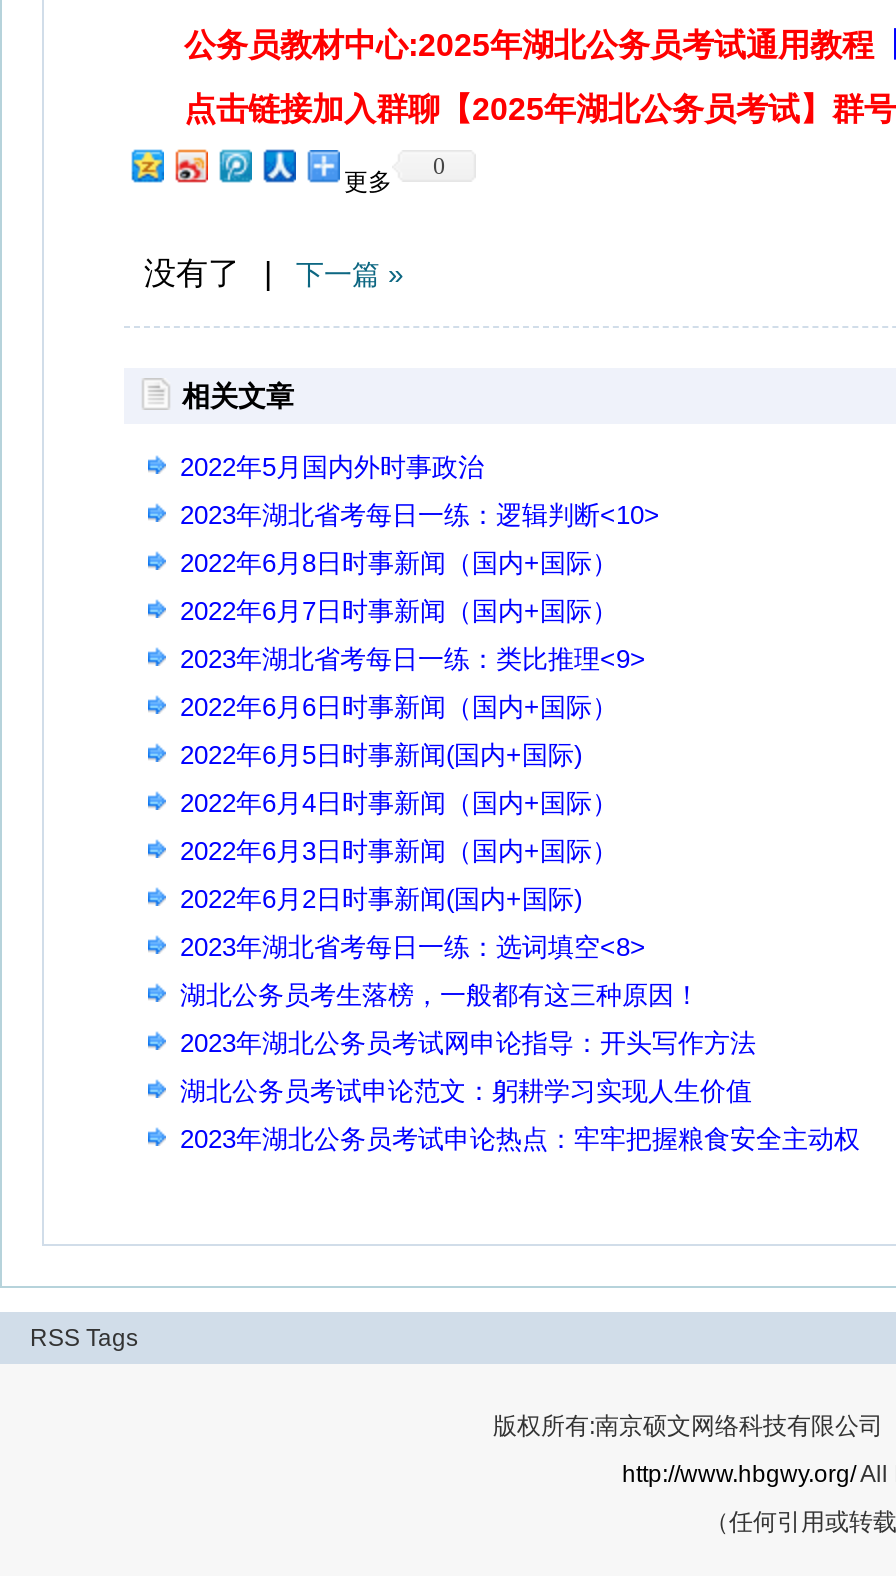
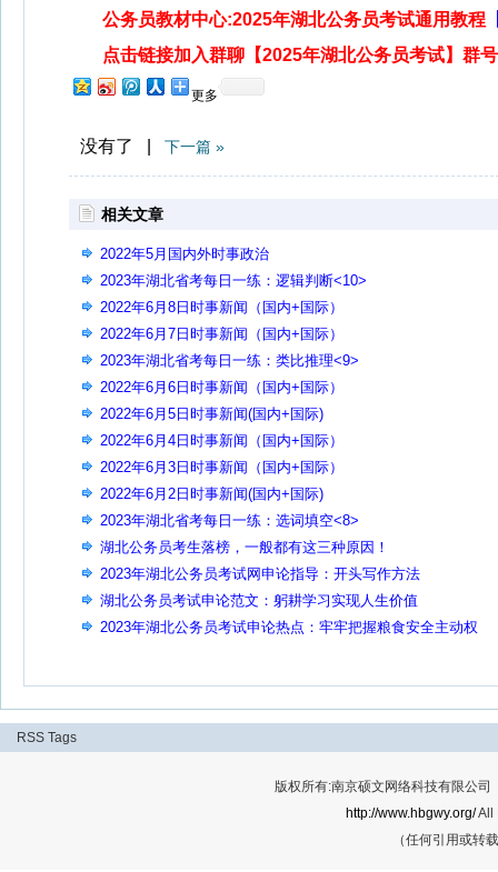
[433,152,445,180] 0 -> none

